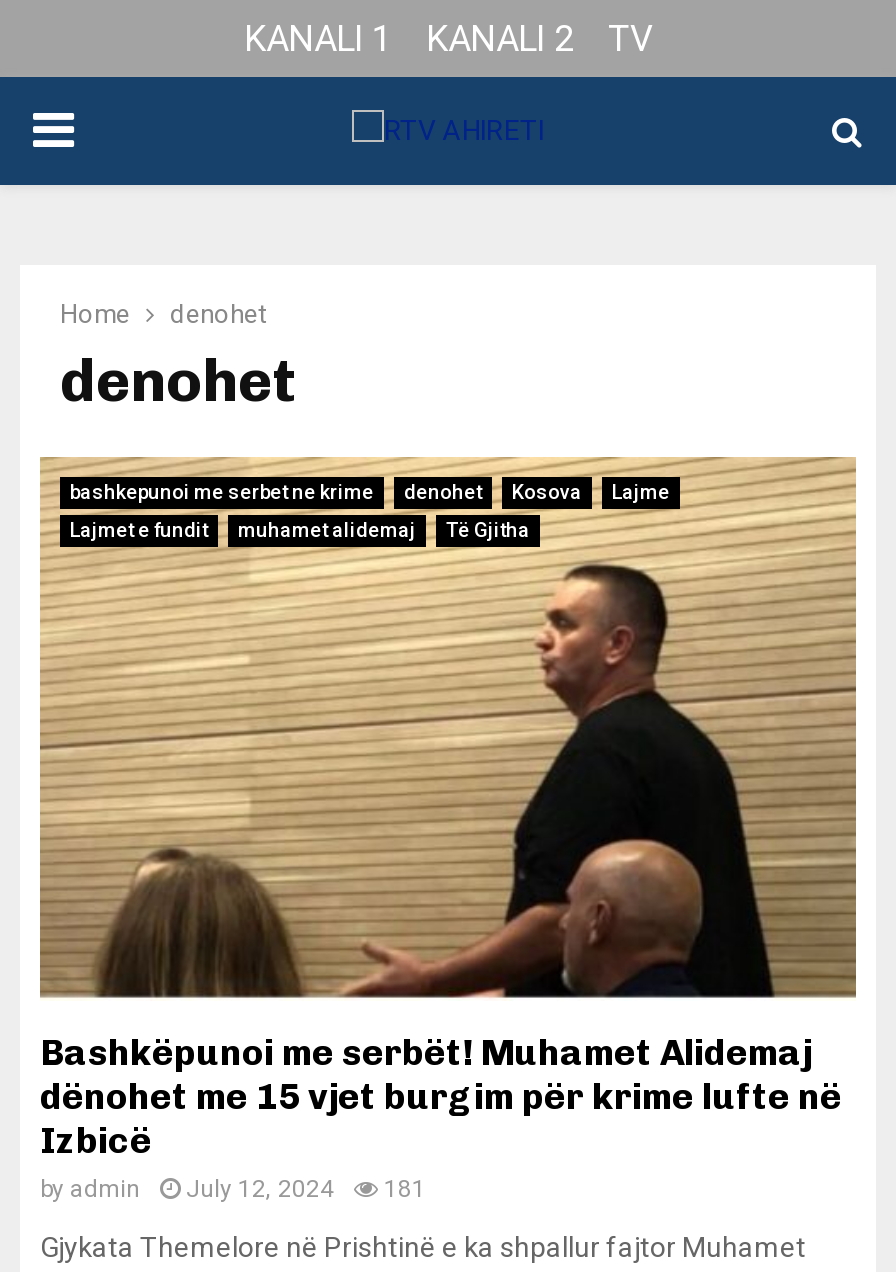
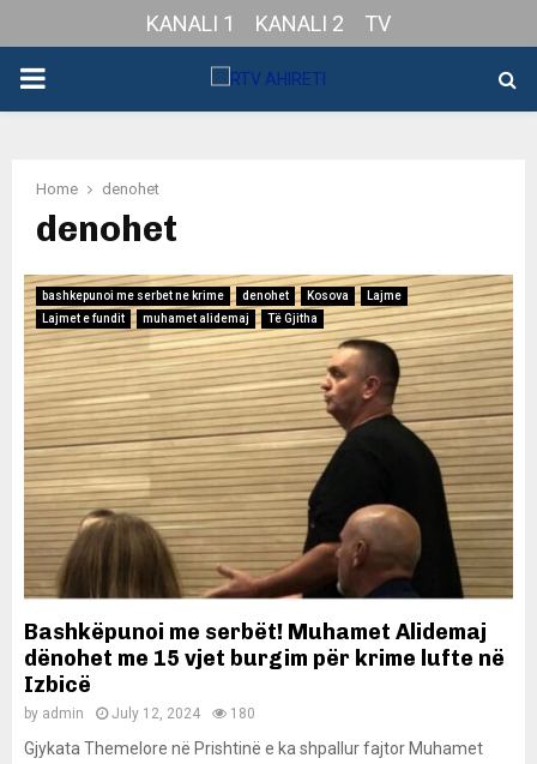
[40,1175,426,1203] by admin July 12, 2024 181 -> [24,705,255,722] by admin July 12, 2024 180

